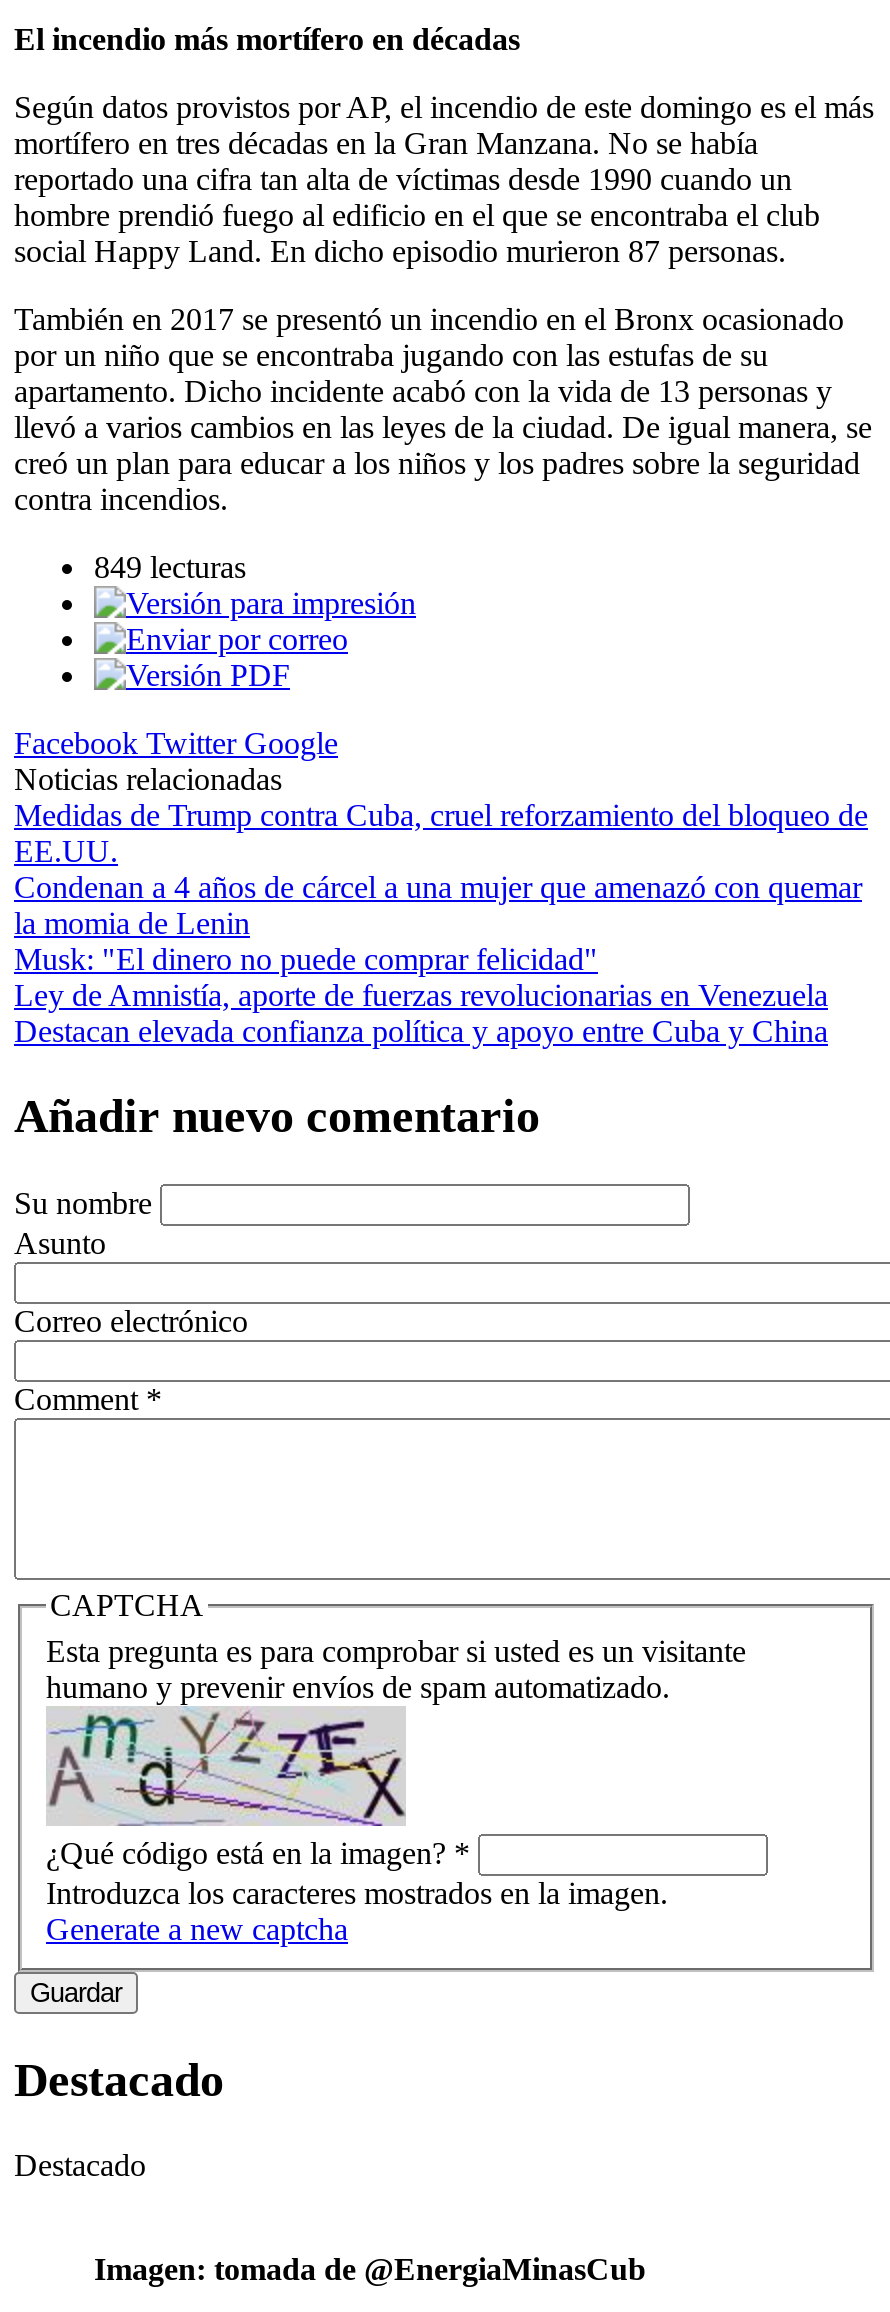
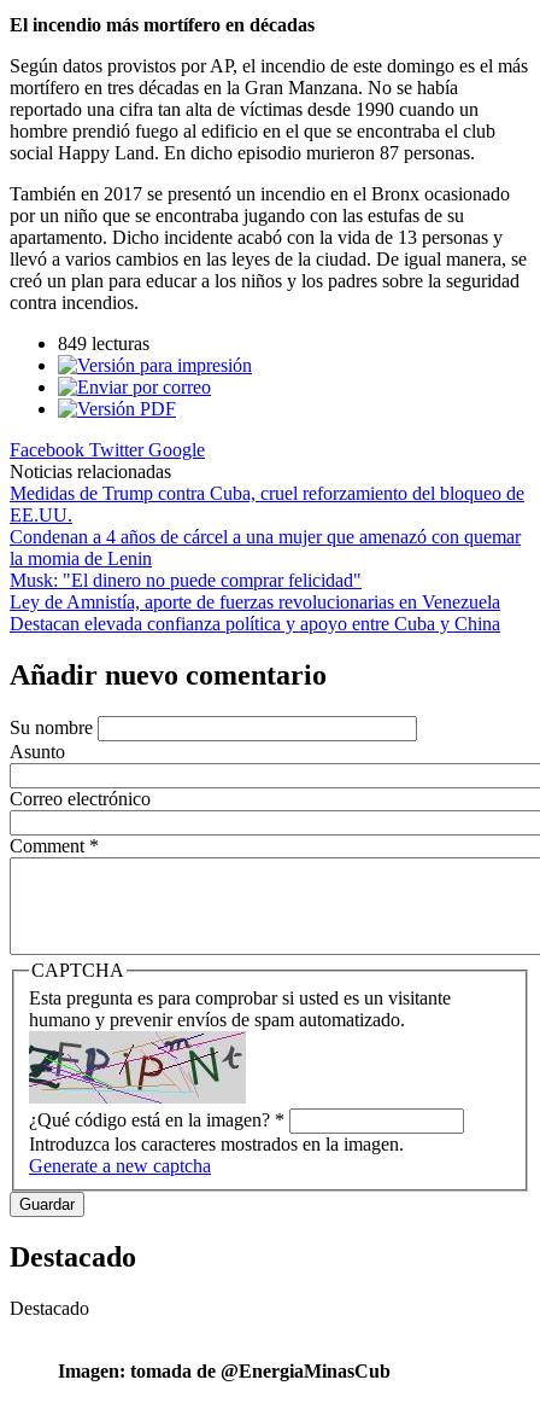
[46,1710,406,1828] [image] -> [28,1034,245,1104] [image]

